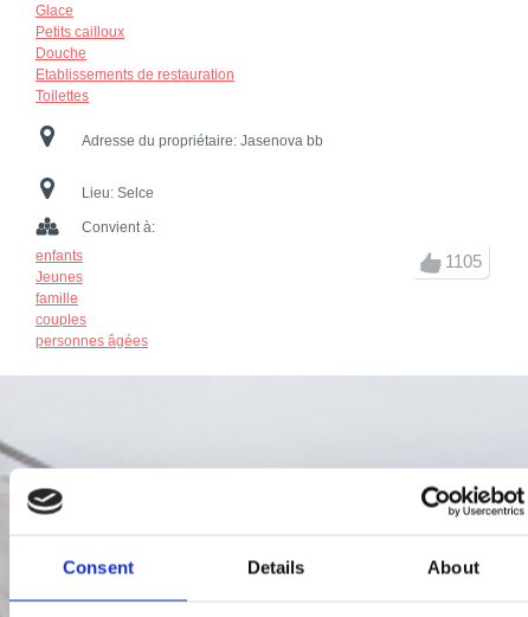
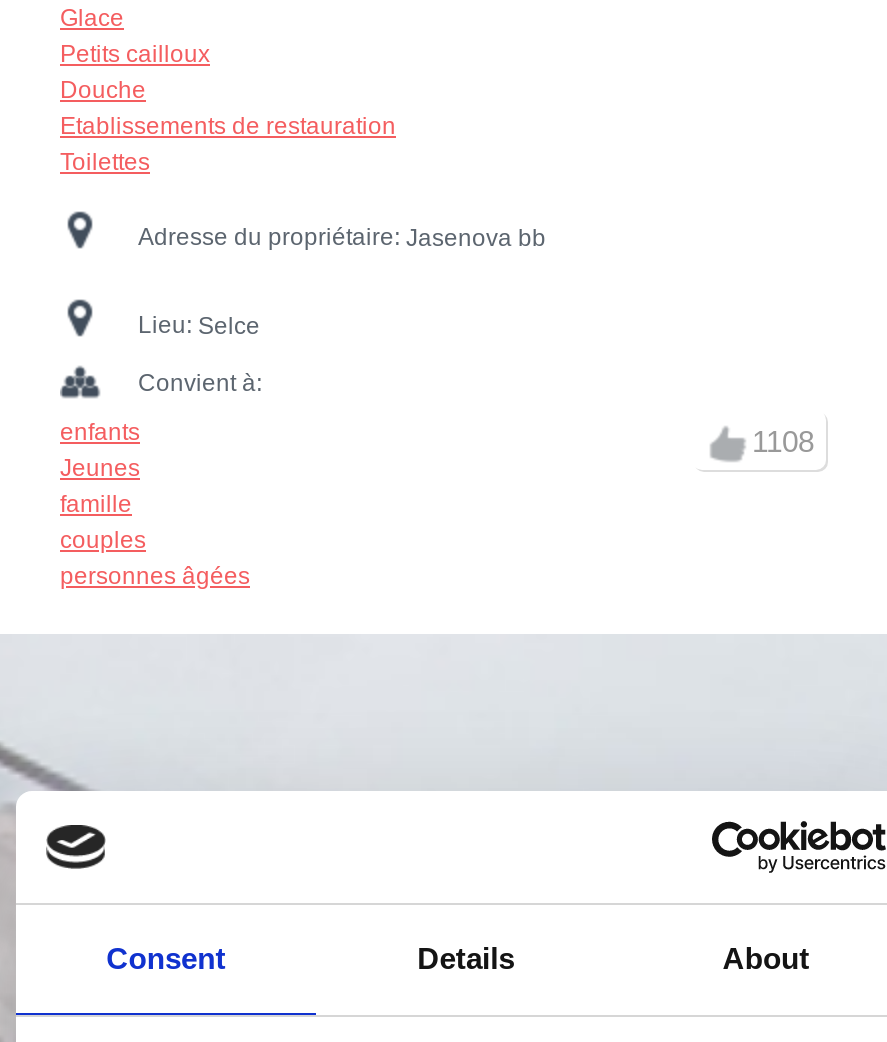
[445,251,482,271] 1105 -> [752,423,814,457] 1108

